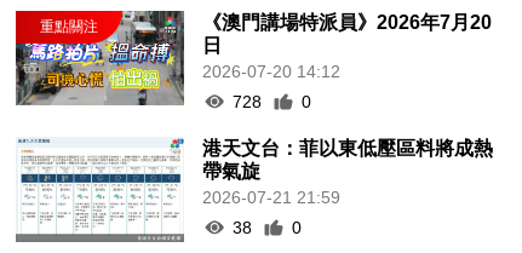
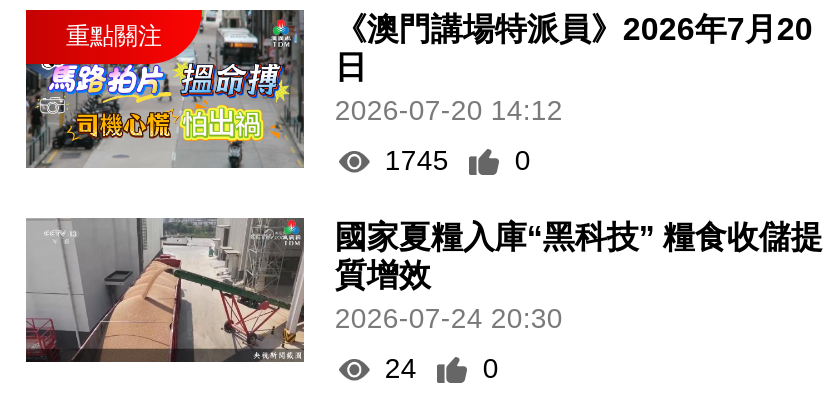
[233,92,262,111] 728 -> [385,144,449,176] 1745
[15,137,493,243] [image] | 港天文台：菲以東低壓區料將成熱 | 帶氣旋 | 2026-07-21 21:59 -> [24,217,823,393] [image] | 國家夏糧入庫“黑科技” 糧食收儲提 | 質增效 | 2026-07-24 20:30
[233,218,252,237] 38 -> [385,352,417,384] 24

